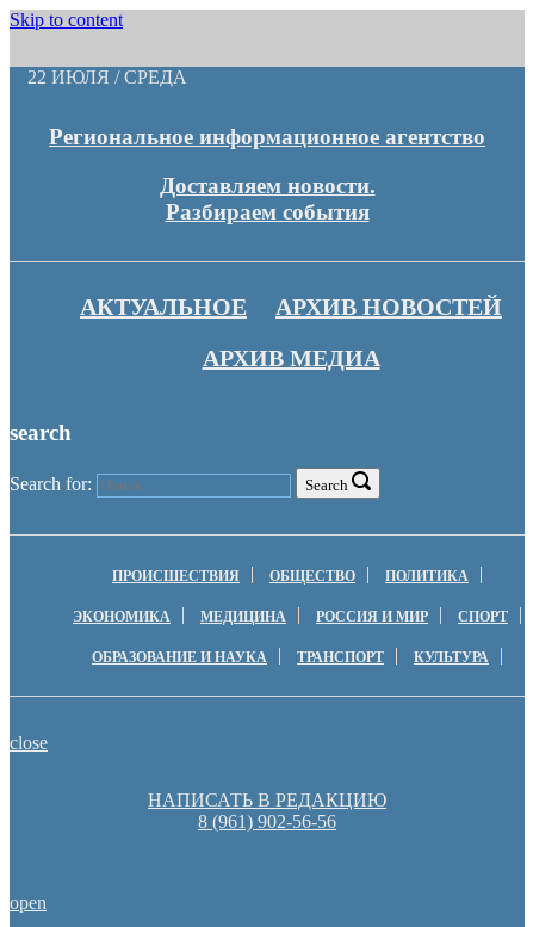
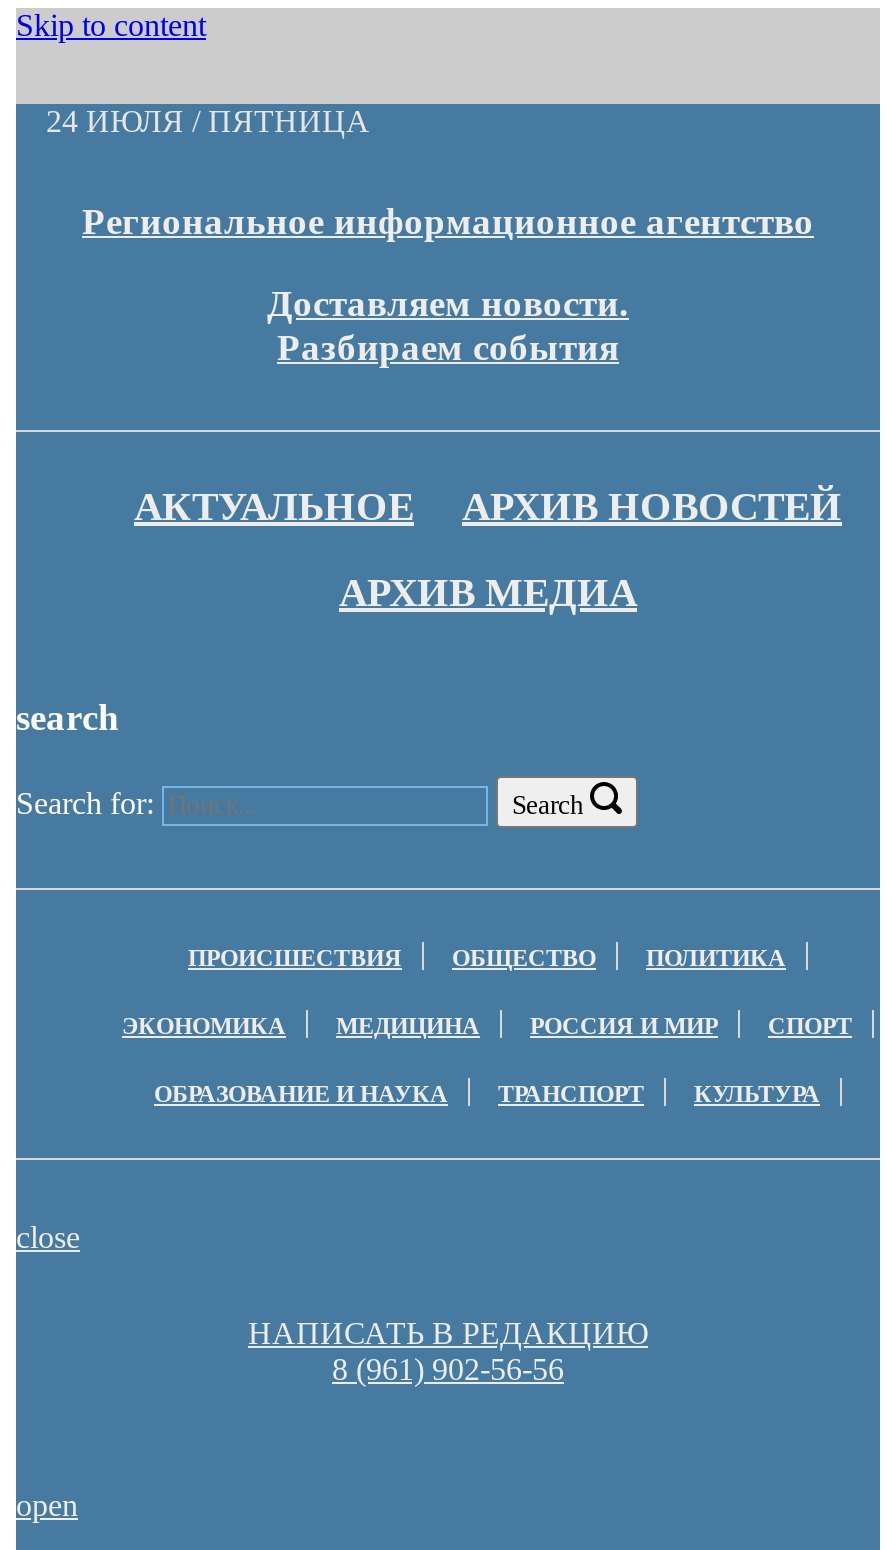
[27,67,187,87] 22 ИЮЛЯ / СРЕДА -> [46,104,370,138] 24 ИЮЛЯ / ПЯТНИЦА

